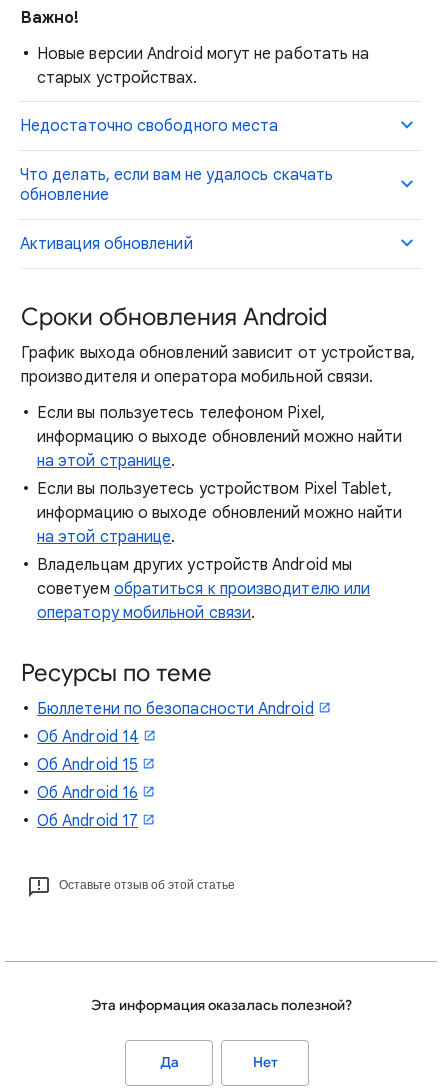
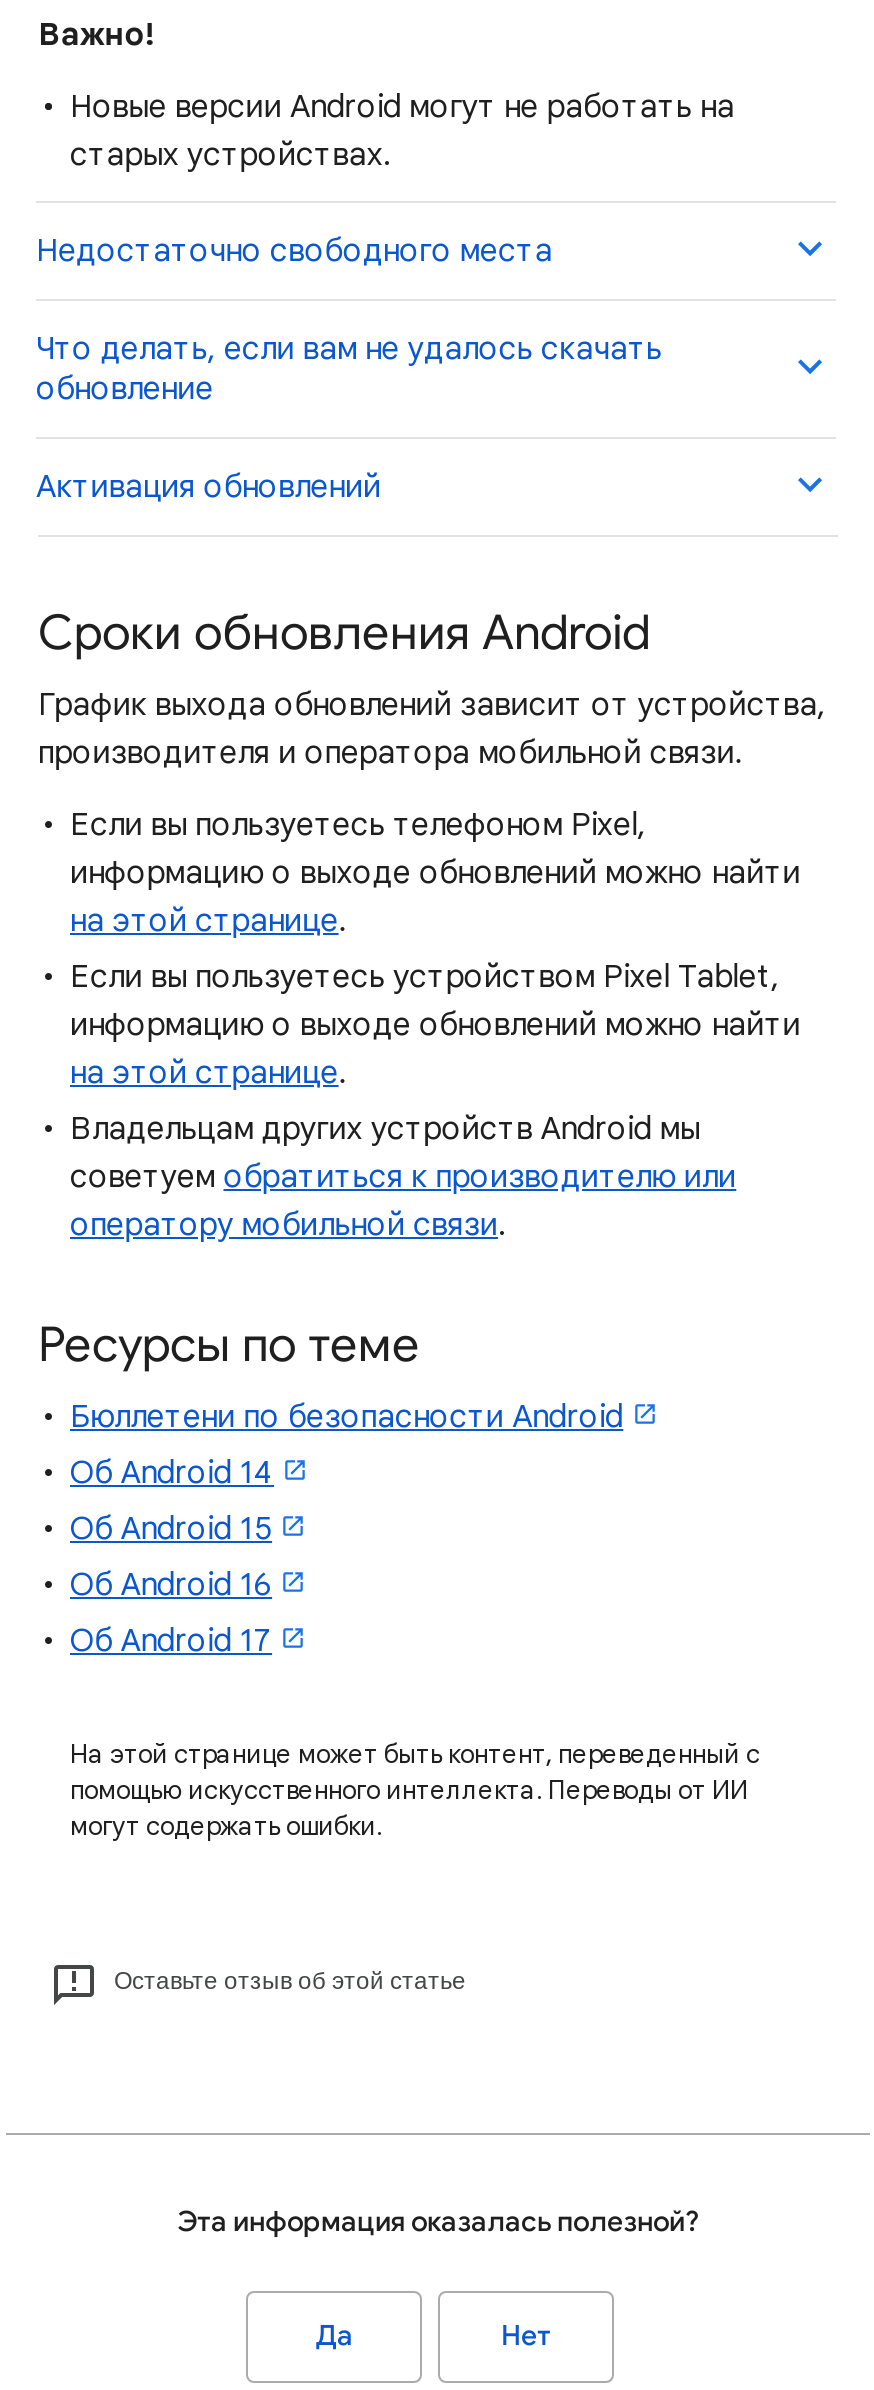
none -> [70,1736,760,1842] На этой странице может быть контент, переведенный с | помощью искусственного интеллекта. Переводы от ИИ | могут содержать ошибки.

